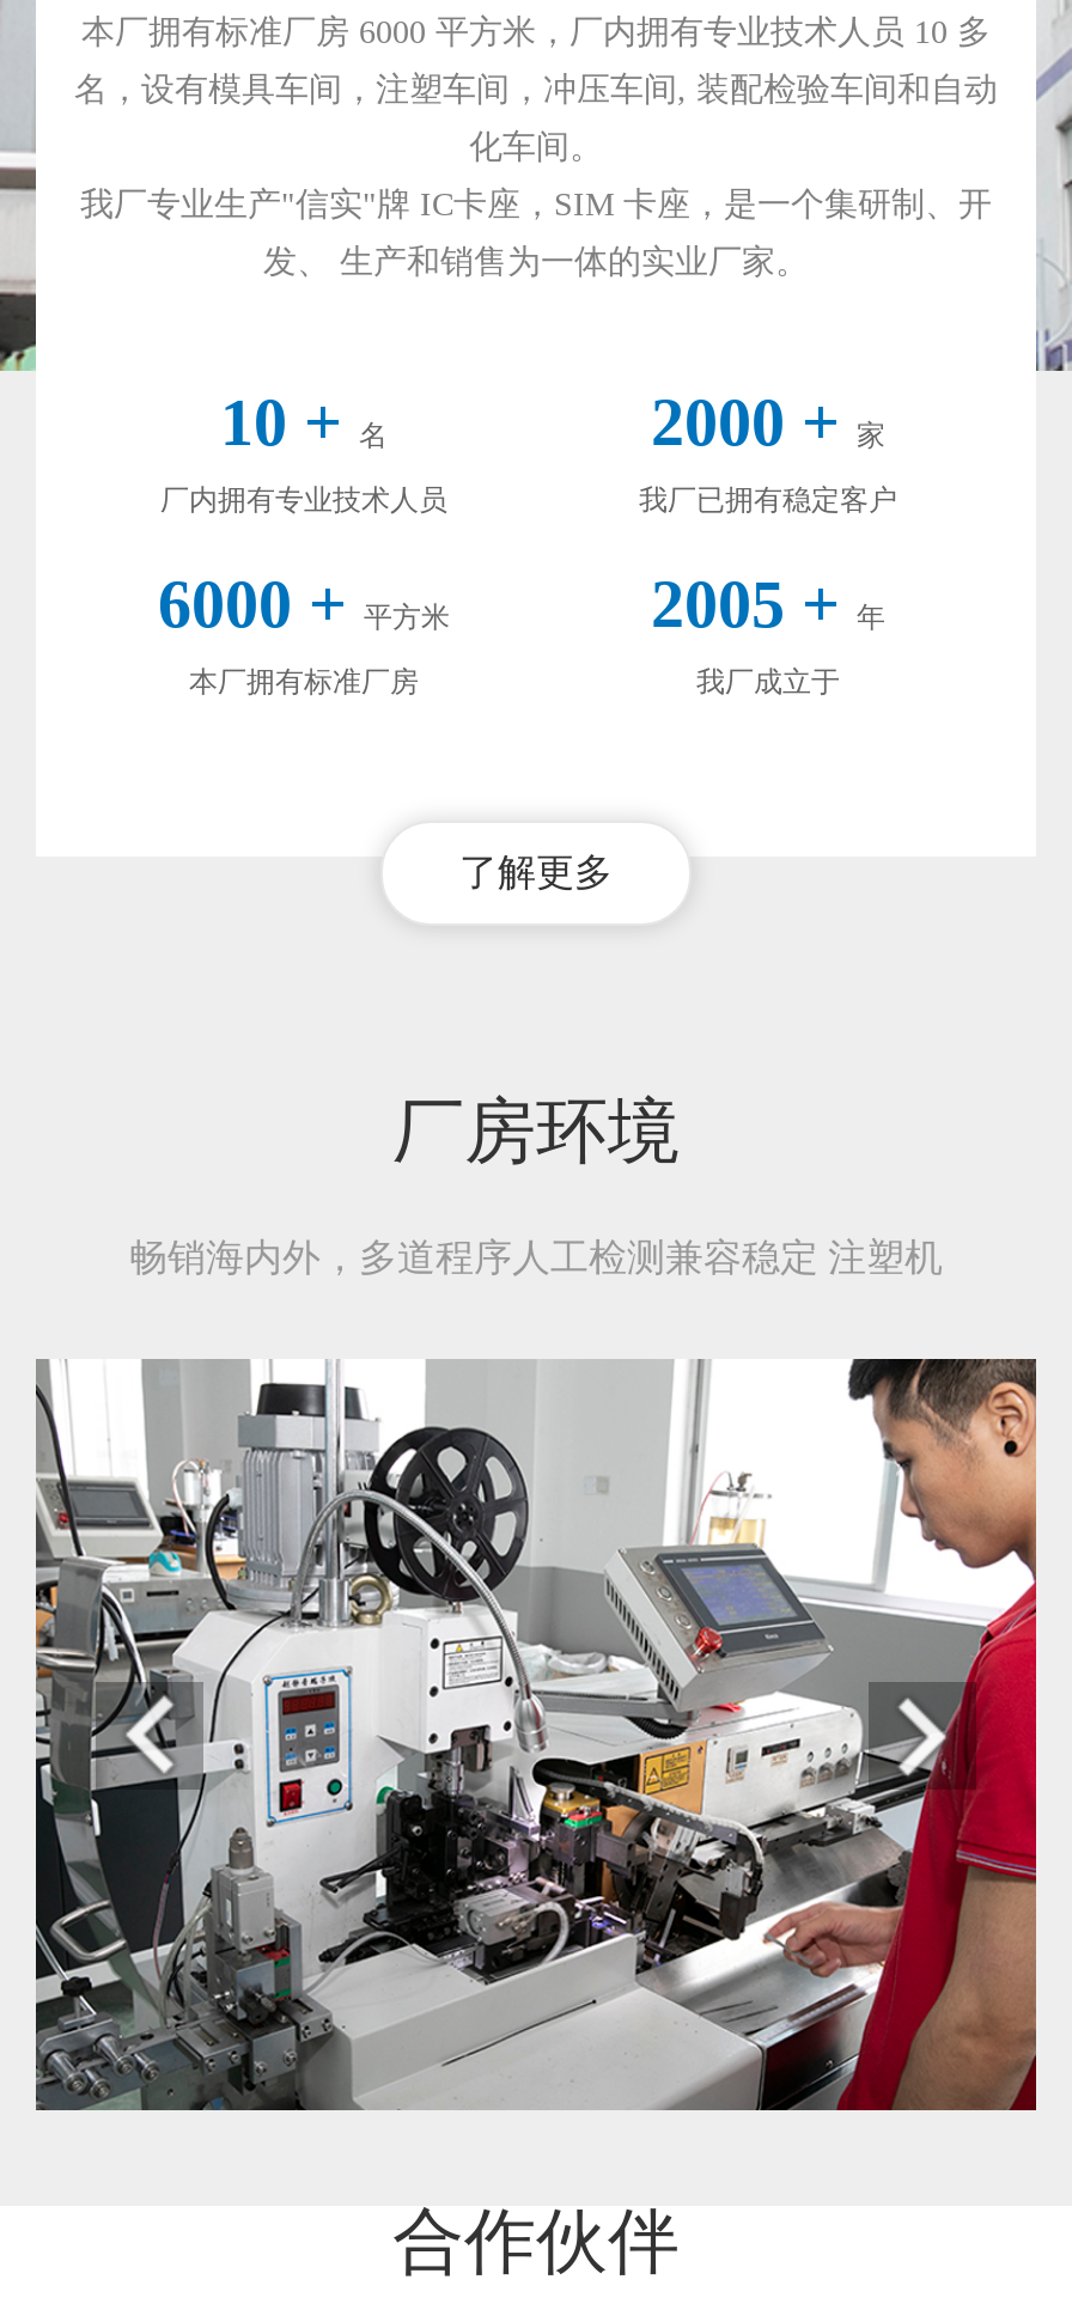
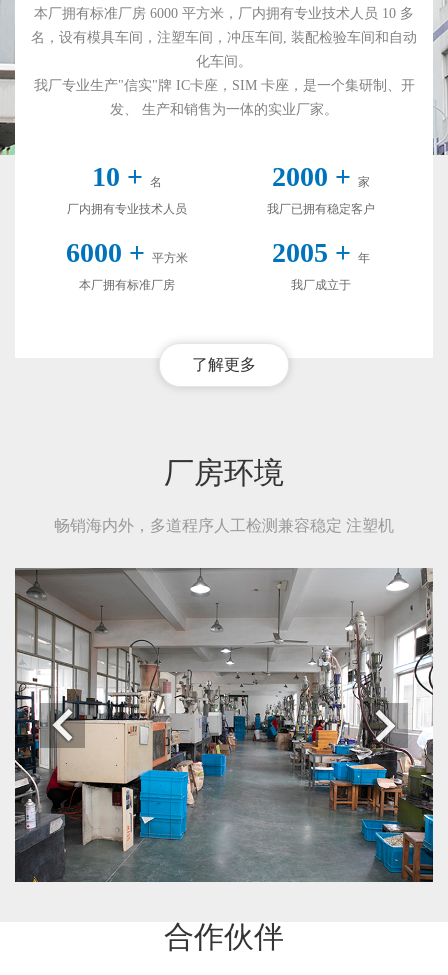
[33,1357,1038,2113] [image] -> [14,567,434,883] [image]

